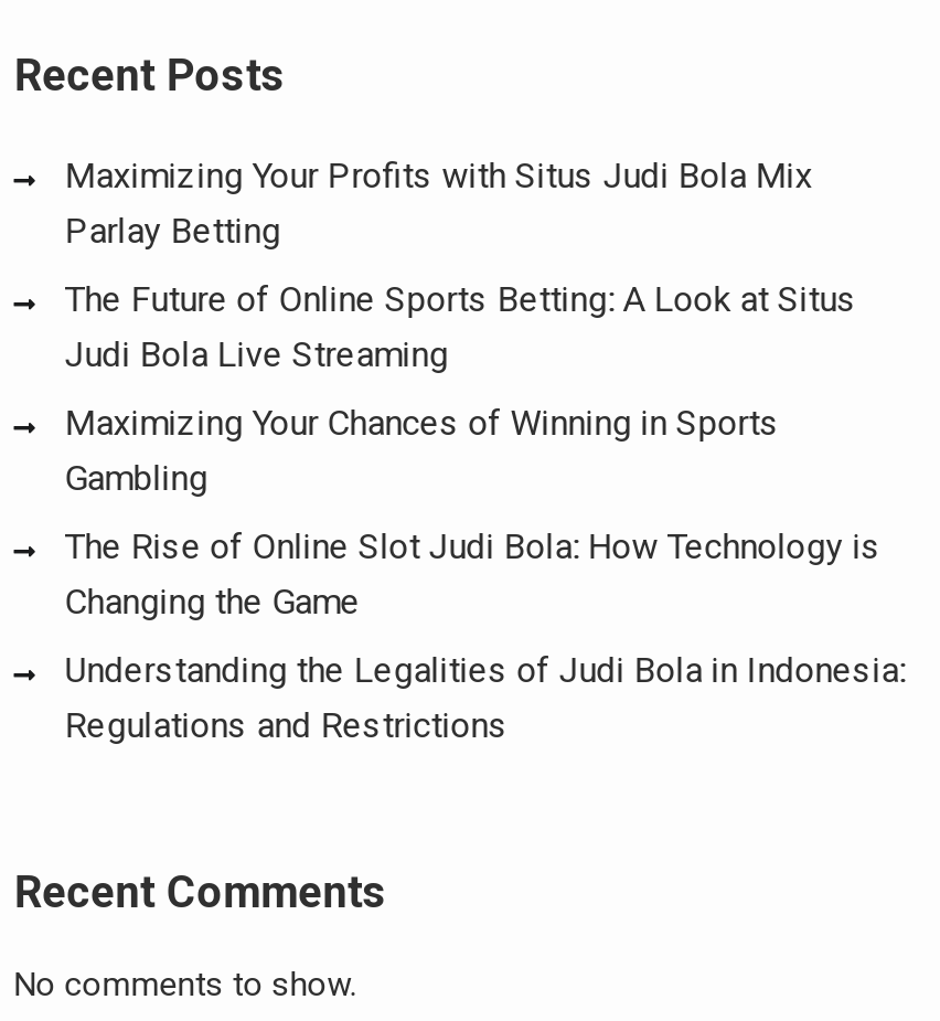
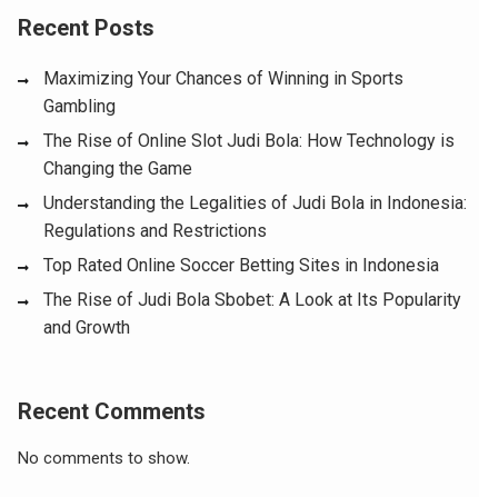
[64,155,857,376] Maximizing Your Profits with Situs Judi Bola Mix | Parlay Betting | The Future of Online Sports Betting: A Look at Situs | Judi Bola Live Streaming -> none
moved [64,402,905,747] -> [43,68,466,242]: Maximizing Your Chances of Winning in Sports | Gambling | The Rise of Online Slot Judi Bola: How Technology is | Changing the Game | Understanding the Legalities of Judi Bola in Indonesia: | Regulations and Restrictions
none -> [43,255,461,338] Top Rated Online Soccer Betting Sites in Indonesia | The Rise of Judi Bola Sbobet: A Look at Its Popularity | and Growth

